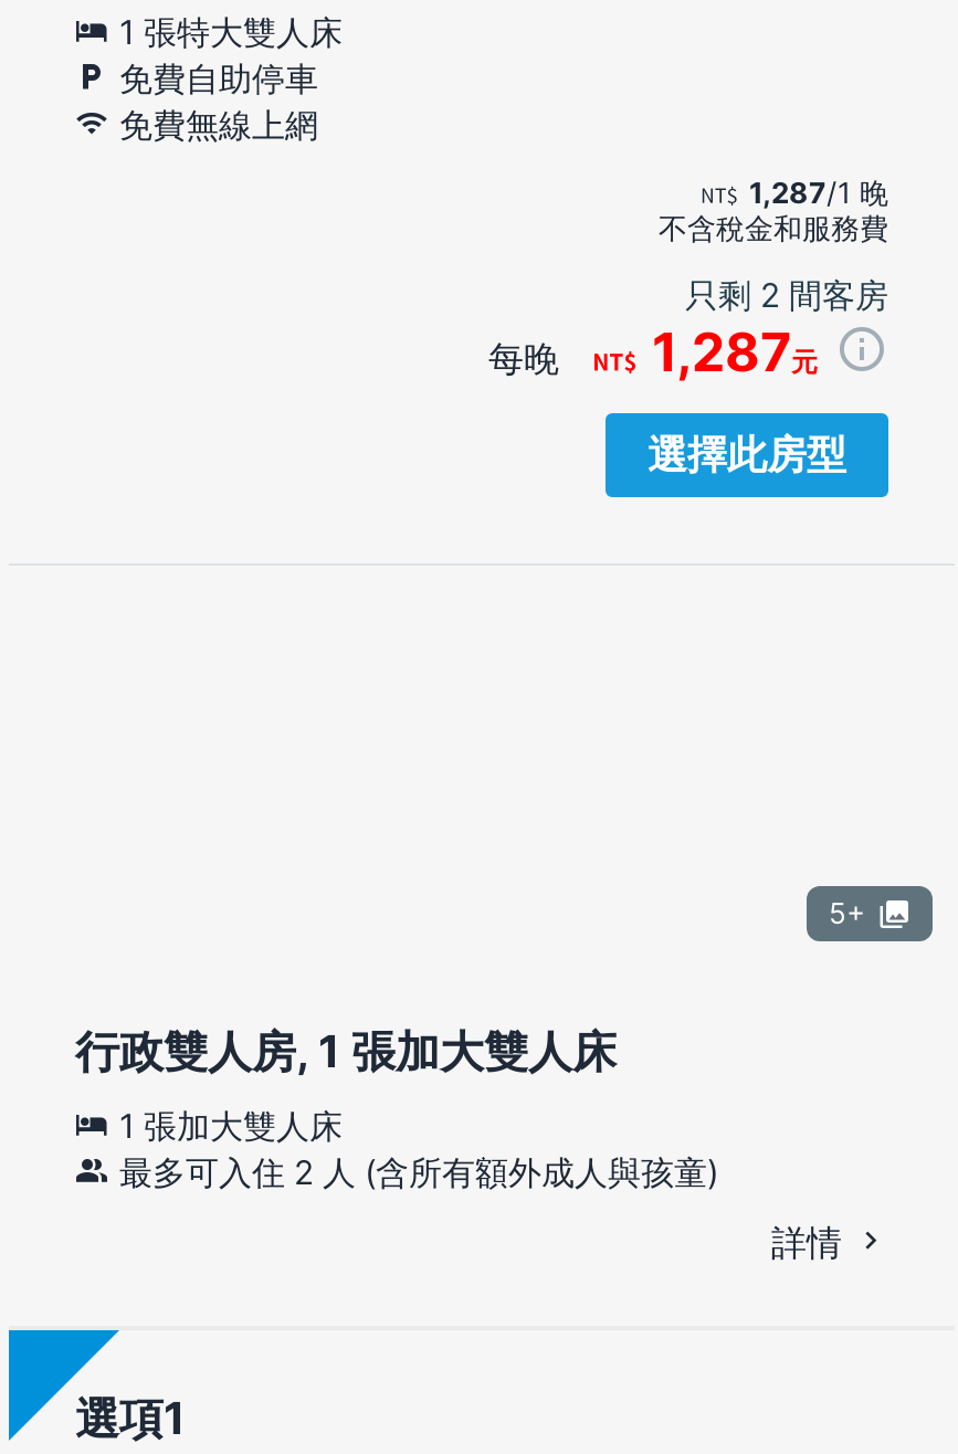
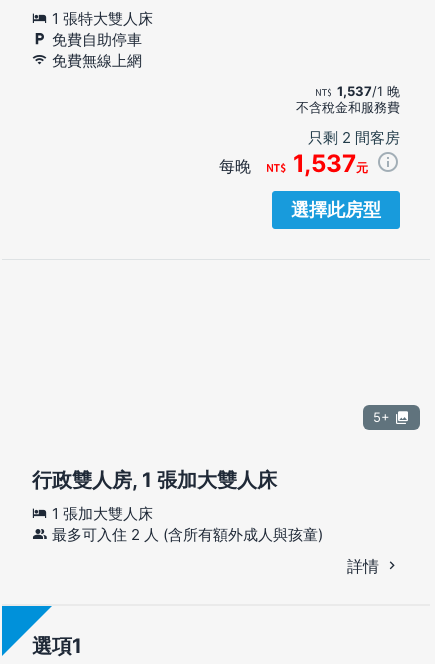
[749,173,888,209] 1,287/1 晚 -> [337,82,400,98] 1,537/1 晚
[652,319,818,383] 1,287元 -> [293,148,368,177] 1,537元

